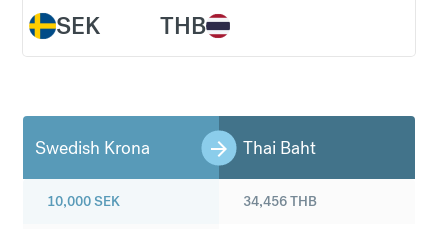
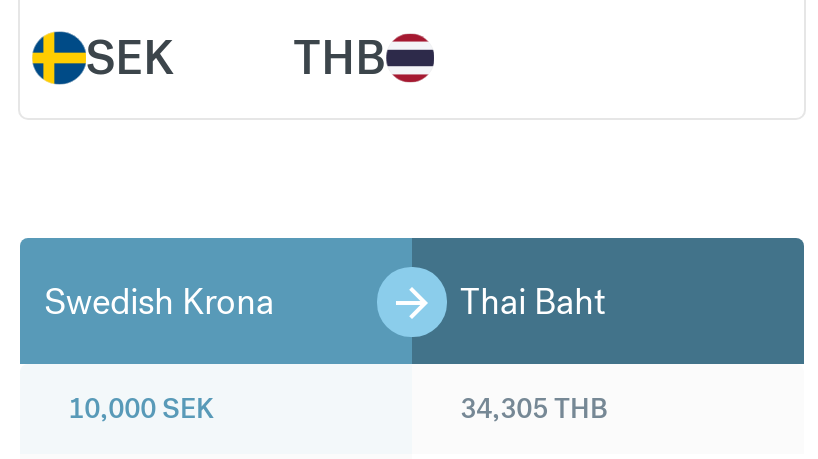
[243,192,317,210] 34,456 THB -> [460,390,608,426] 34,305 THB

